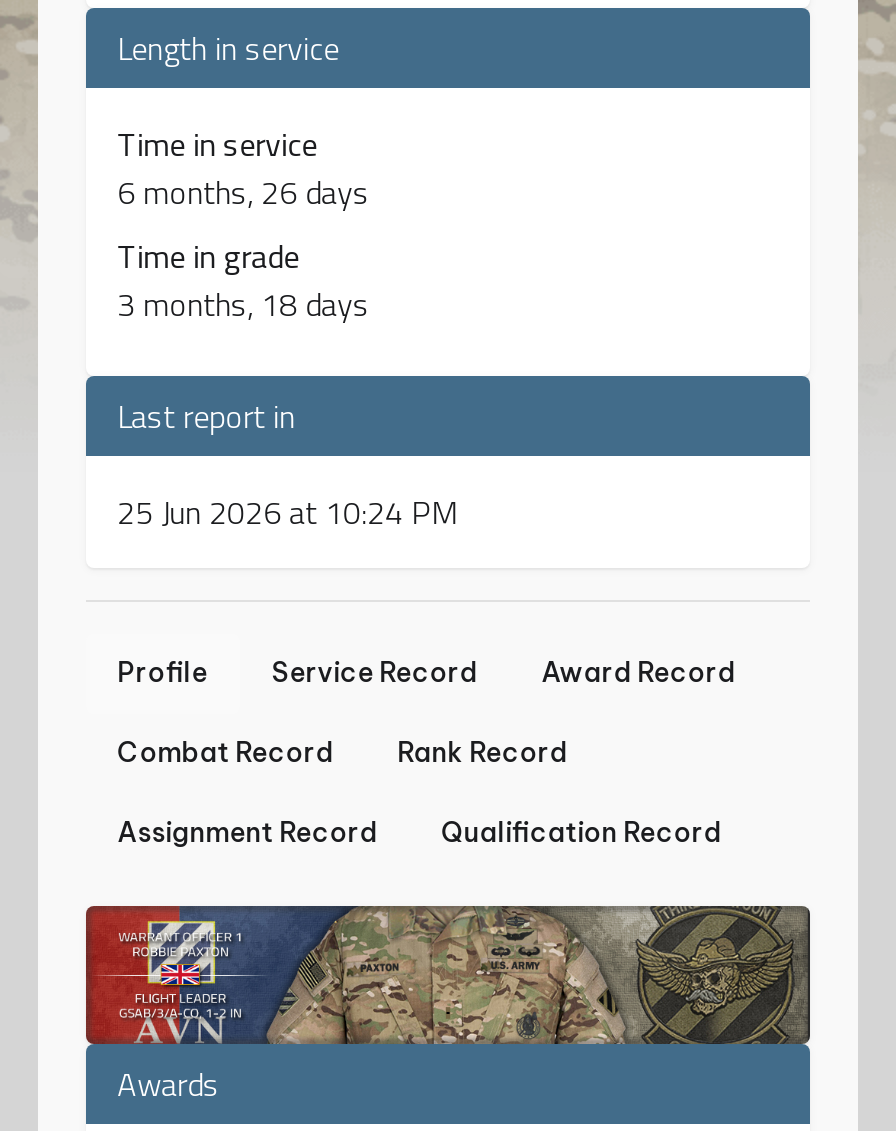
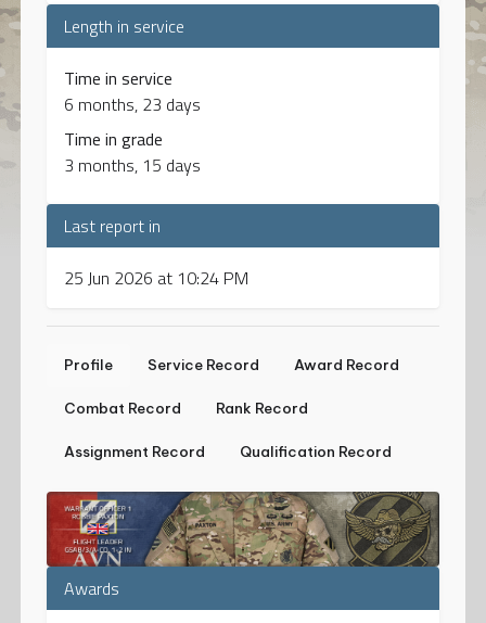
[117,168,369,216] 6 months, 26 days -> [64,91,200,117] 6 months, 23 days
[117,280,369,328] 3 months, 18 days -> [64,152,200,178] 3 months, 15 days

